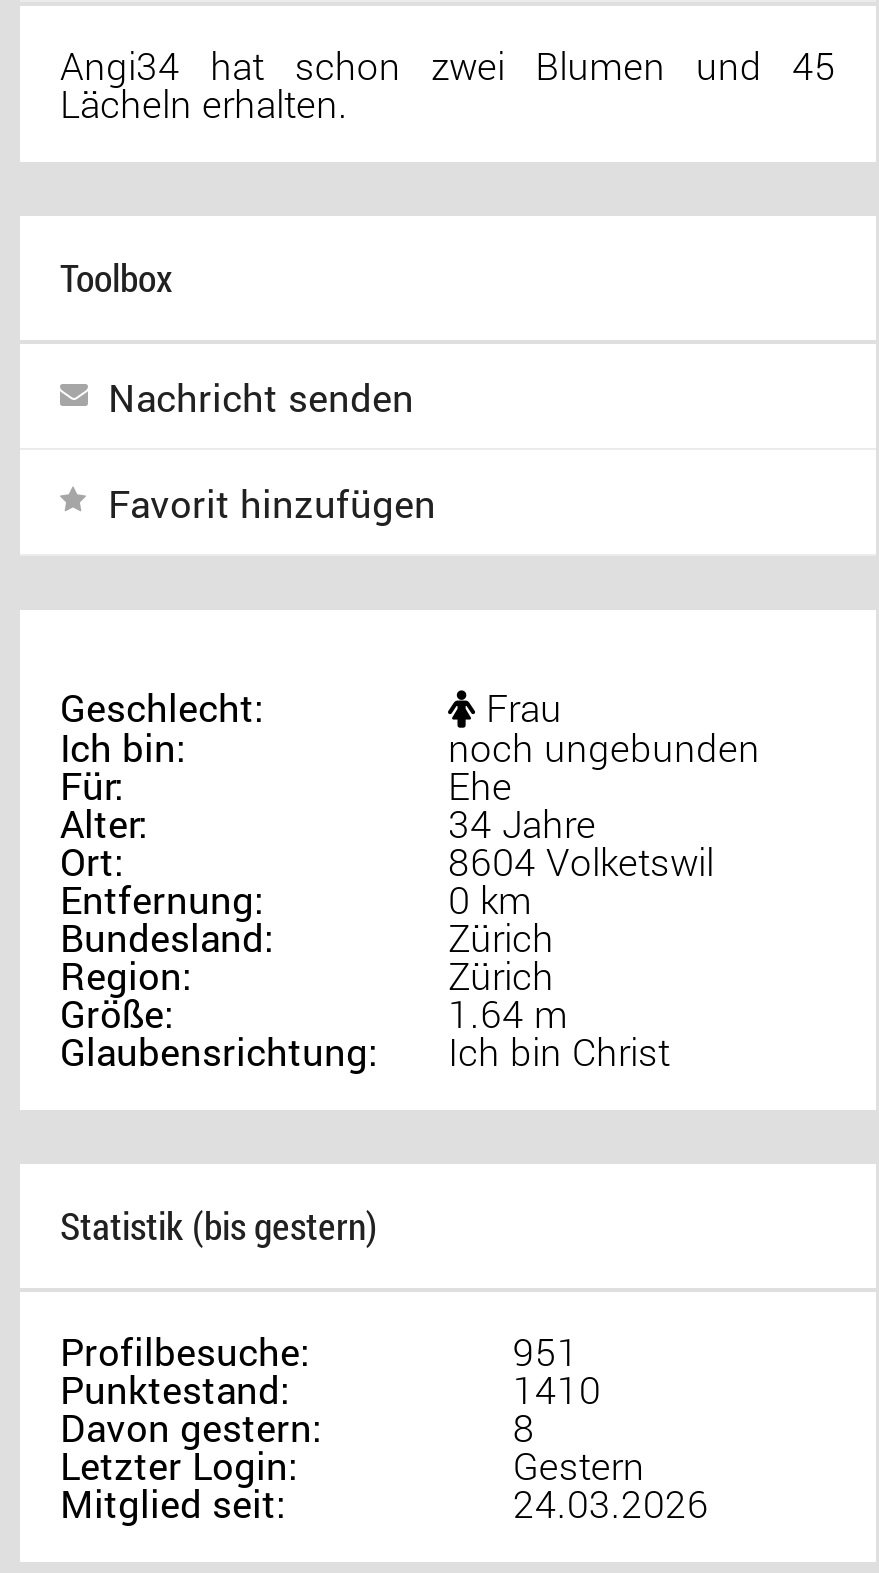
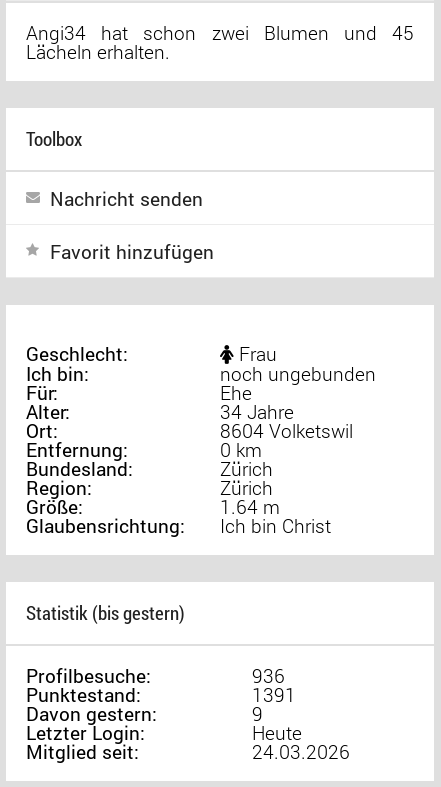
[513,1326,579,1376] 951 -> [252,663,285,688] 936
[513,1364,601,1414] 1410 -> [252,682,296,707] 1391
[513,1402,535,1452] 8 -> [252,701,263,726] 9
[513,1440,645,1490] Gestern -> [252,720,302,745] Heute

